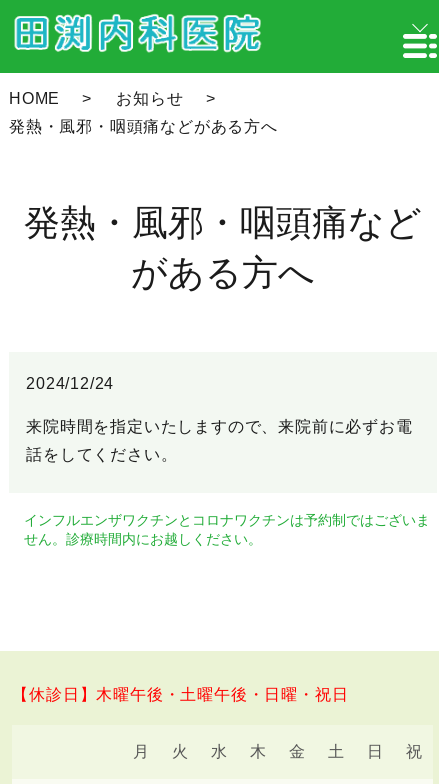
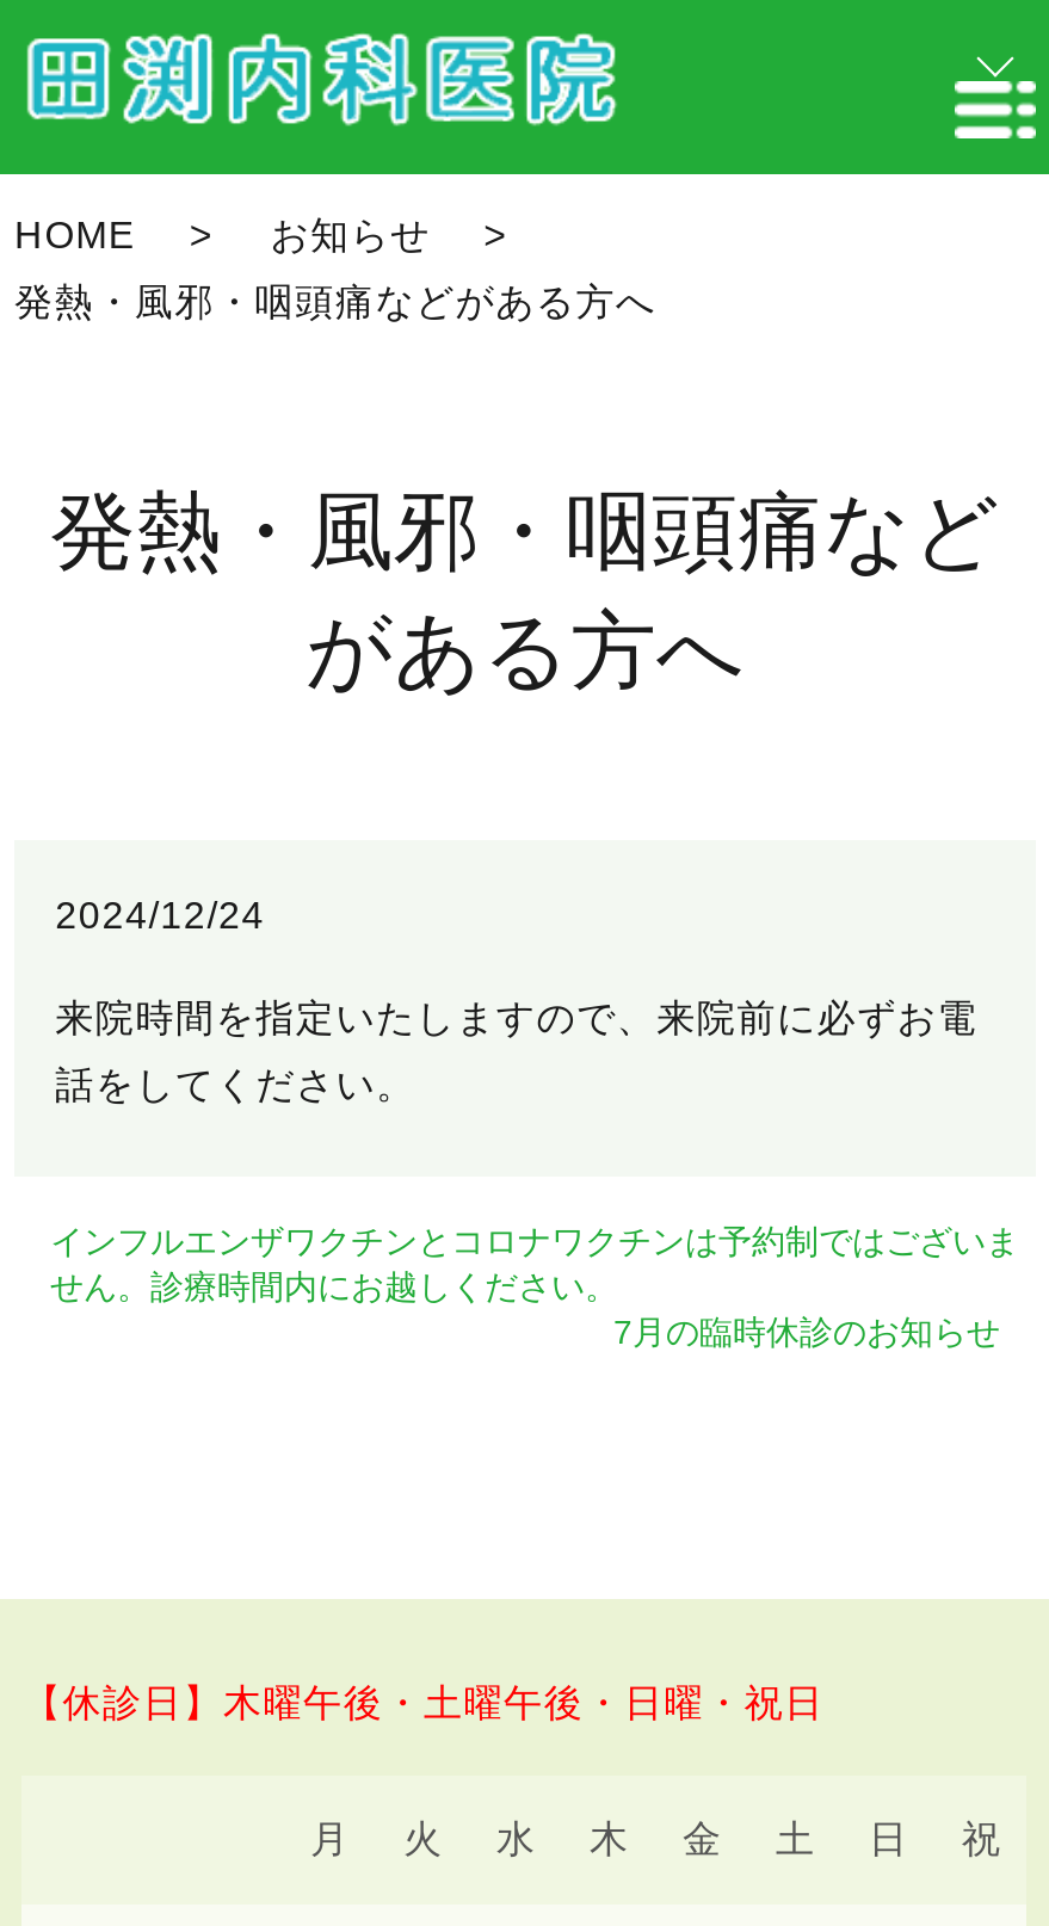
none -> [613,1312,1000,1350] 7月の臨時休診のお知らせ

